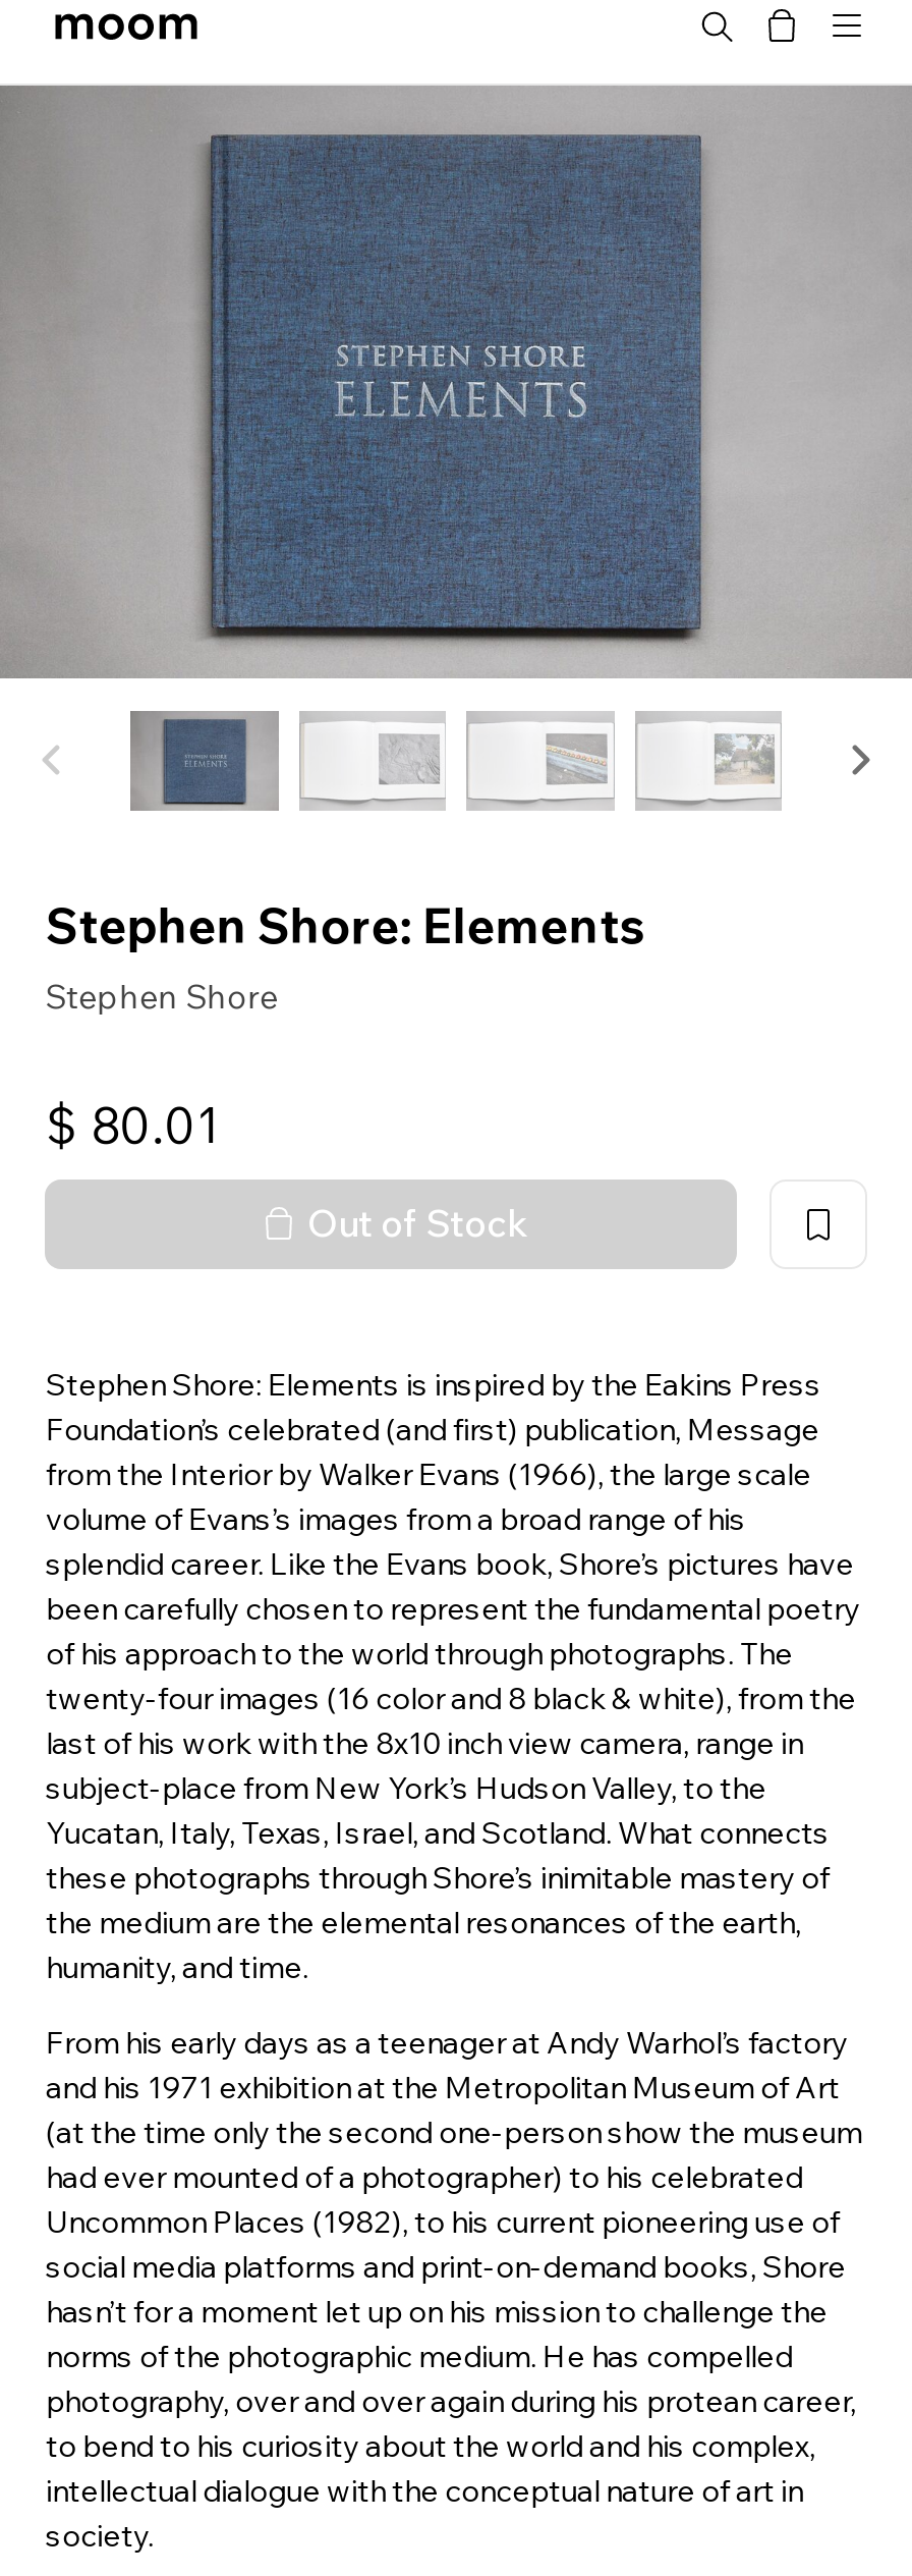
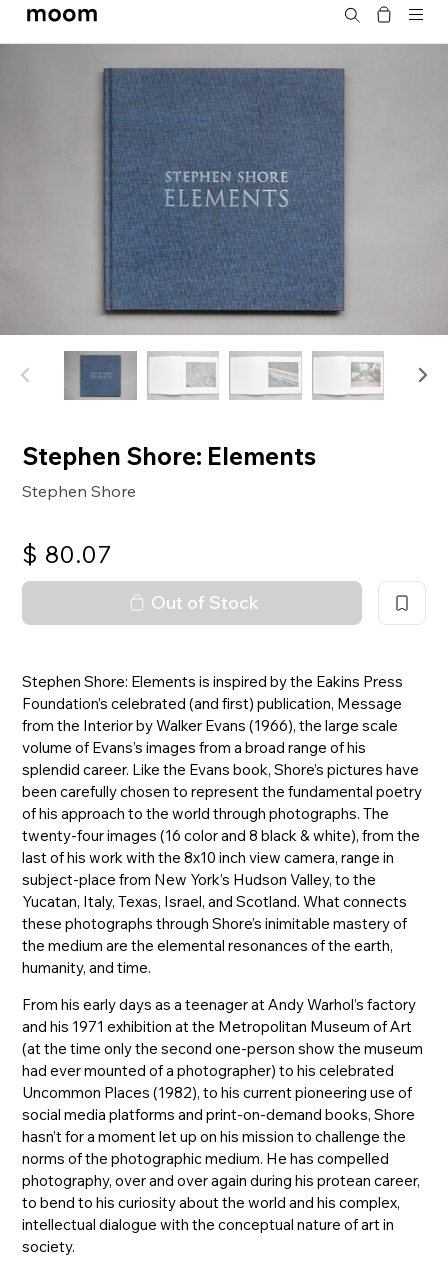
[46,1093,219,1154] $ 80.01 -> [22,538,112,568] $ 80.07

